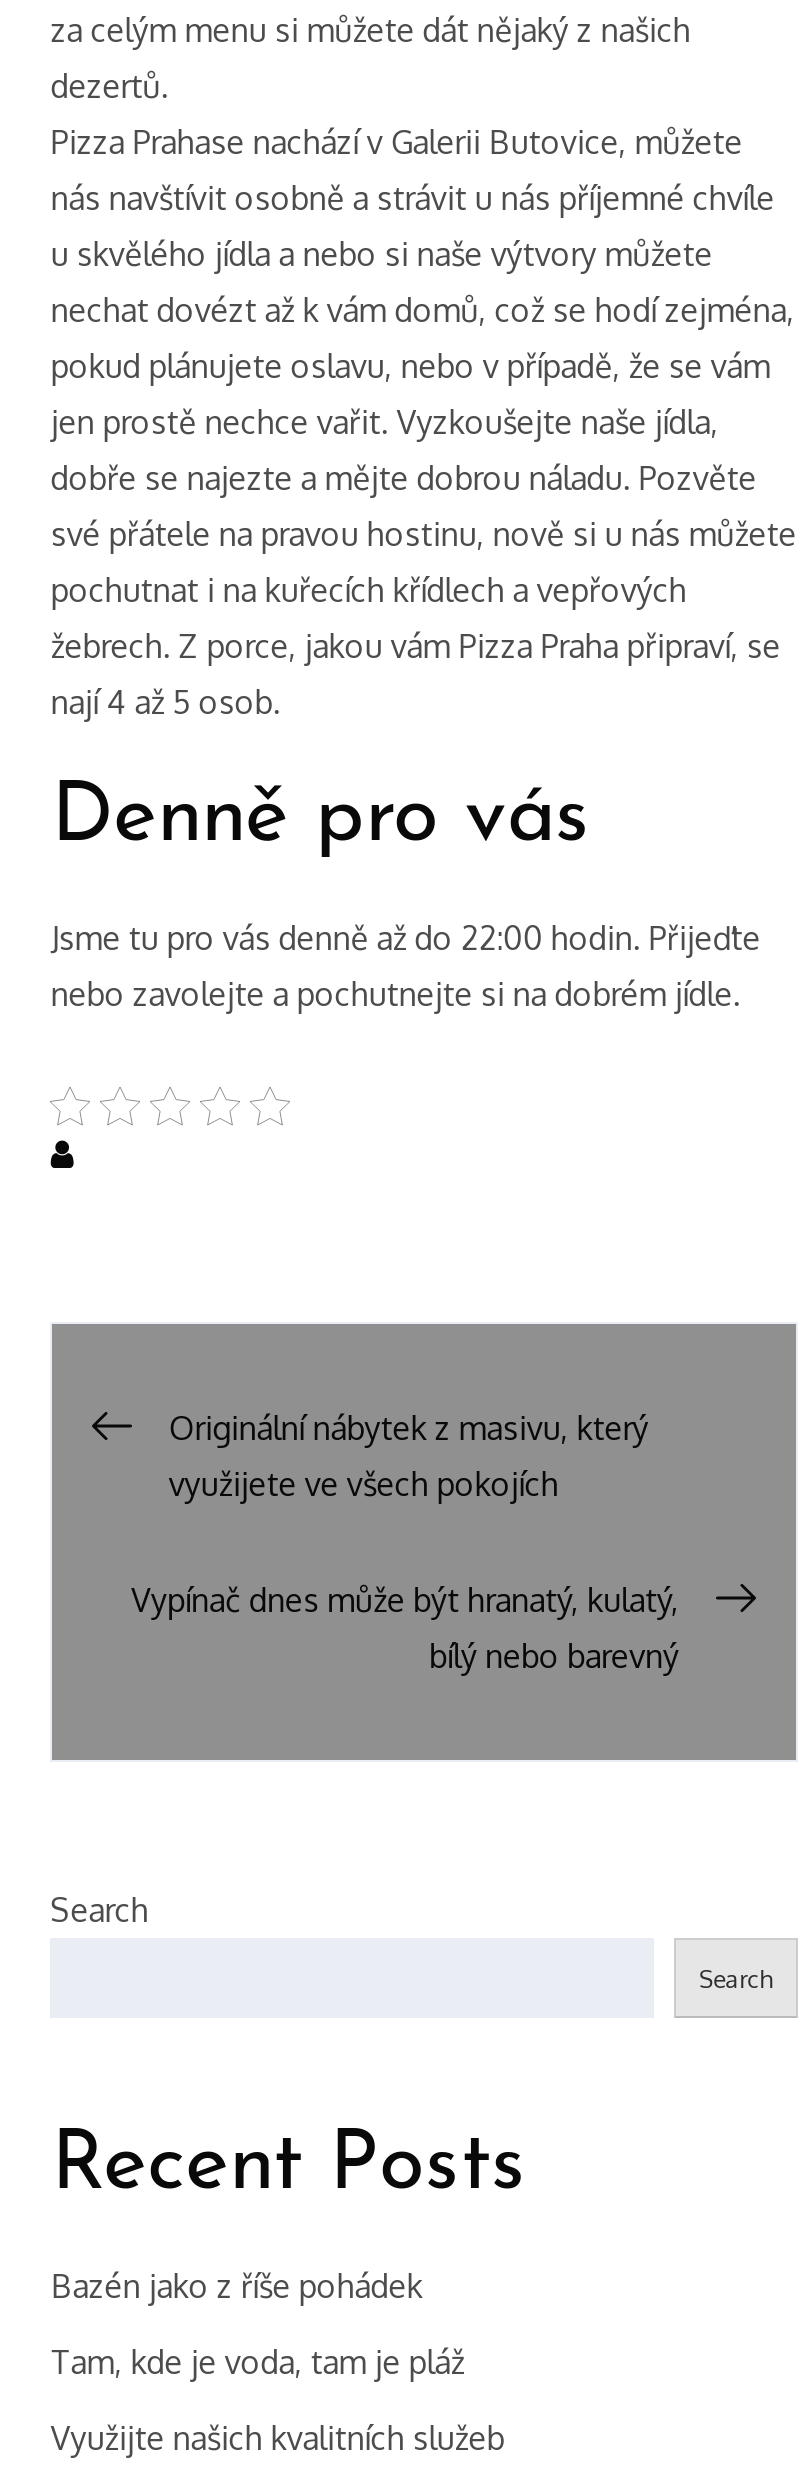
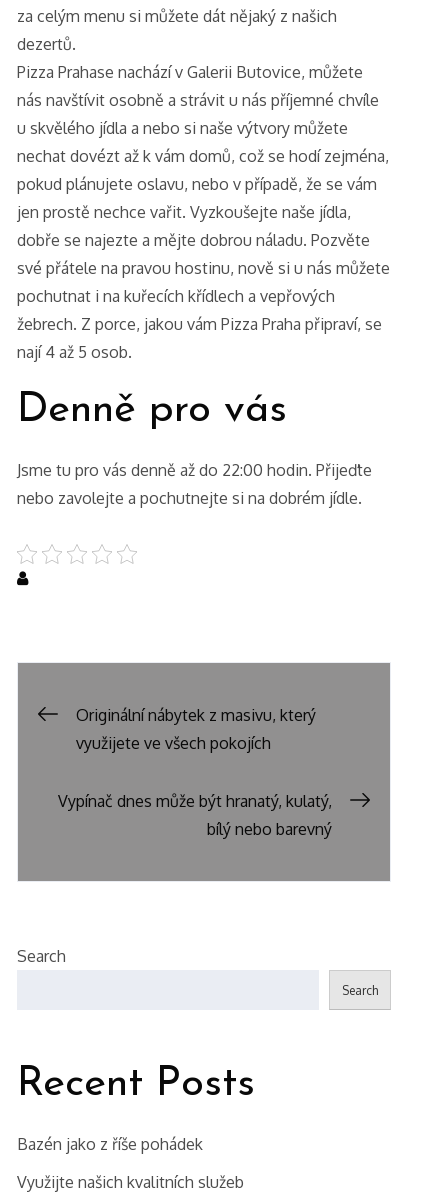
[51,2342,465,2382] Tam, kde je voda, tam je pláž -> none

